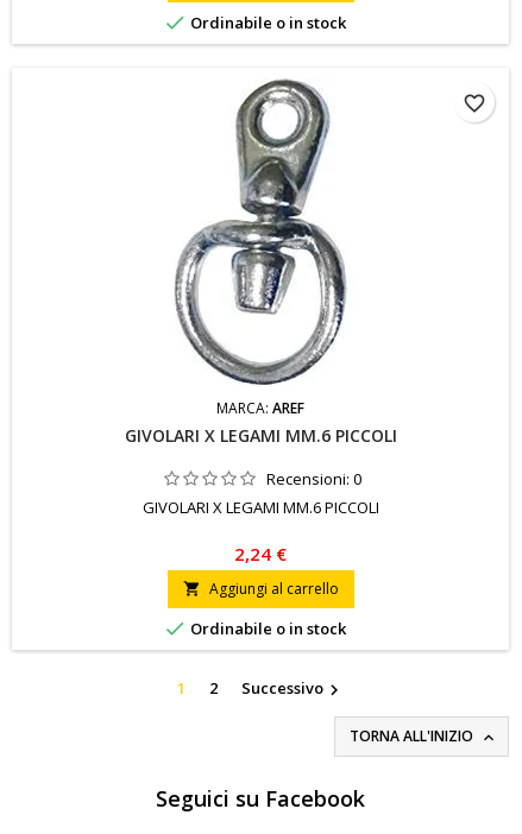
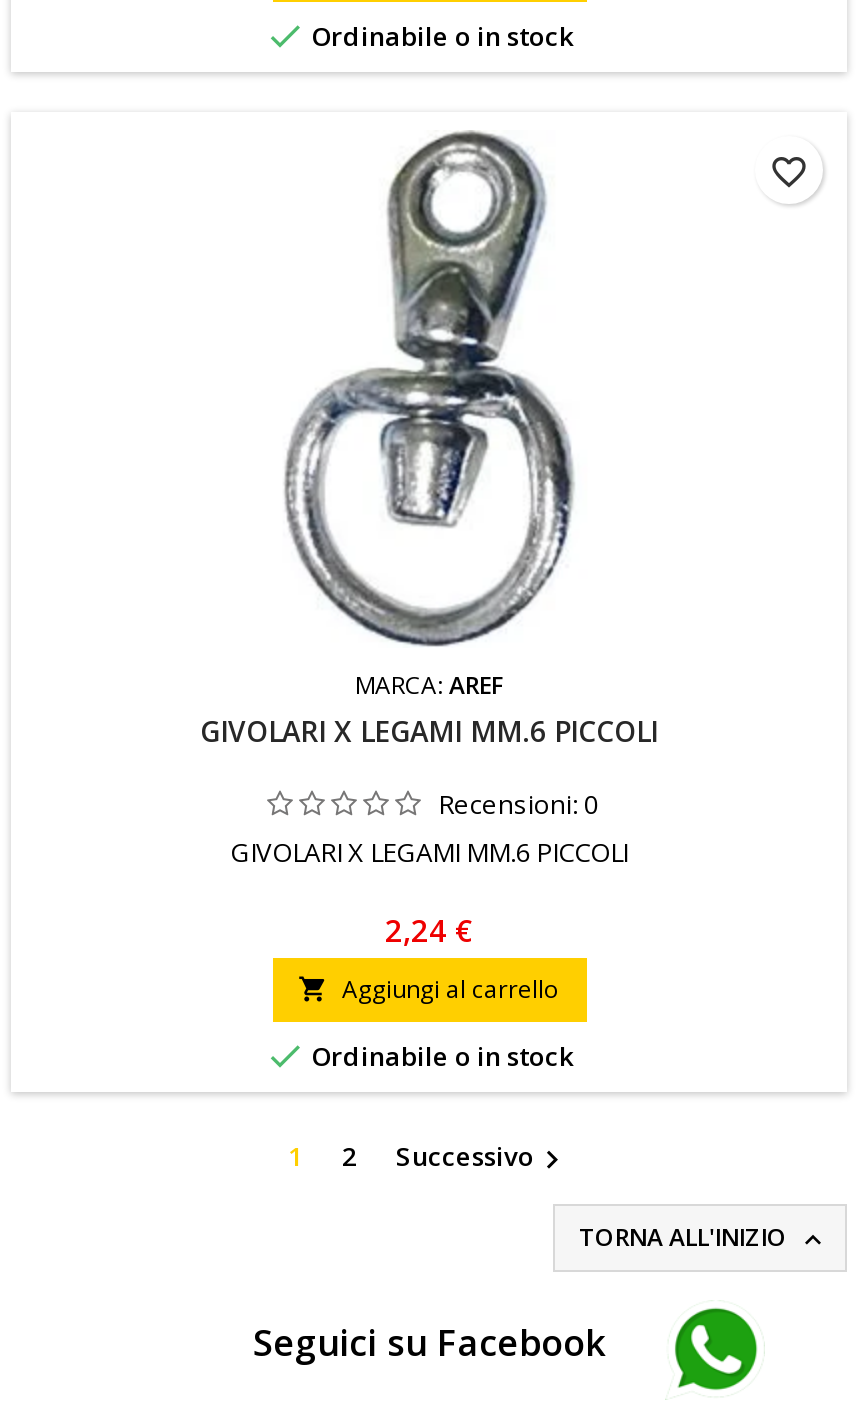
none -> [673,1306,759,1392] [image]

